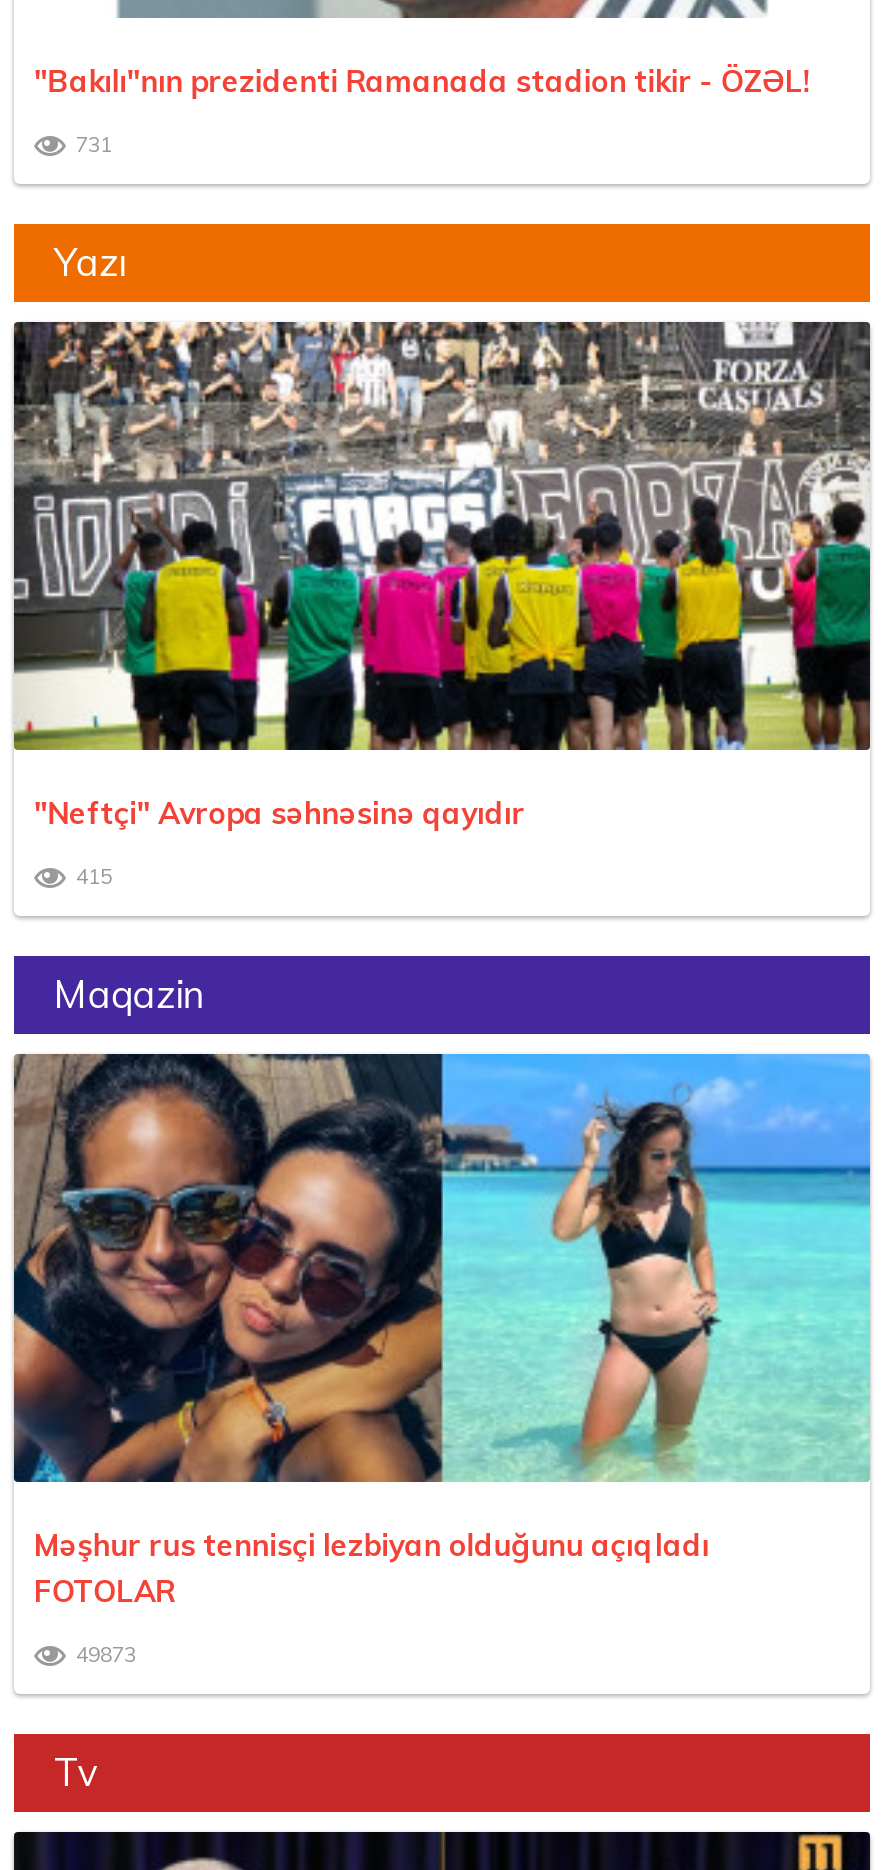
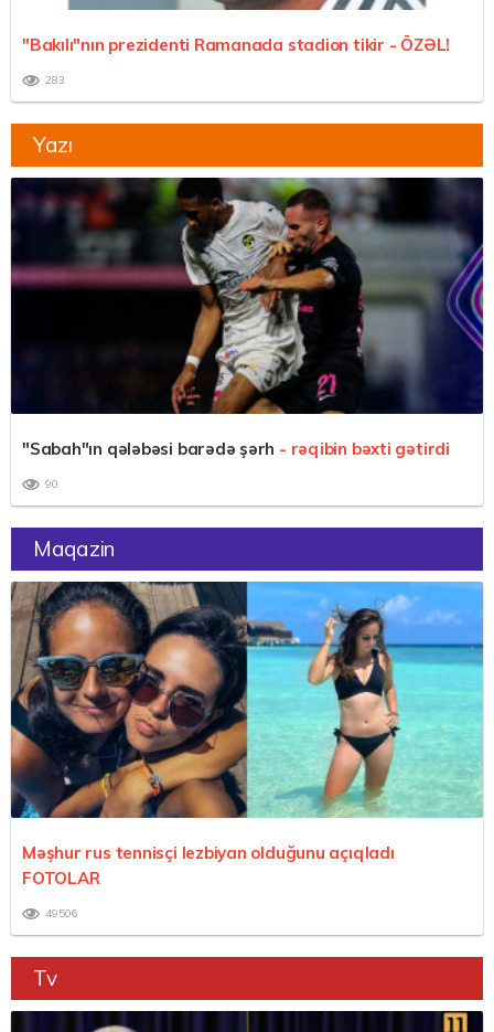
[76,132,112,158] 731 -> [45,73,65,87] 283
[12,320,872,831] [image] | "Neftçi" Avropa səhnəsinə qayıdır -> [10,177,484,459] [image] | "Sabah"ın qələbəsi barədə şərh - rəqibin bəxti gətirdi
[76,864,112,890] 415 -> [45,477,58,491] 90
[76,1642,136,1668] 49873 -> [45,906,78,921] 49506

